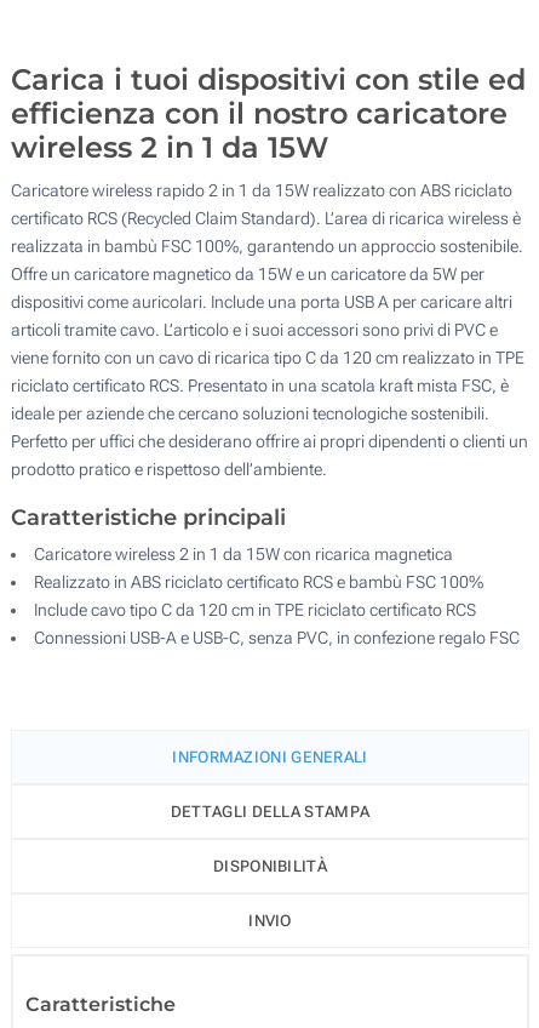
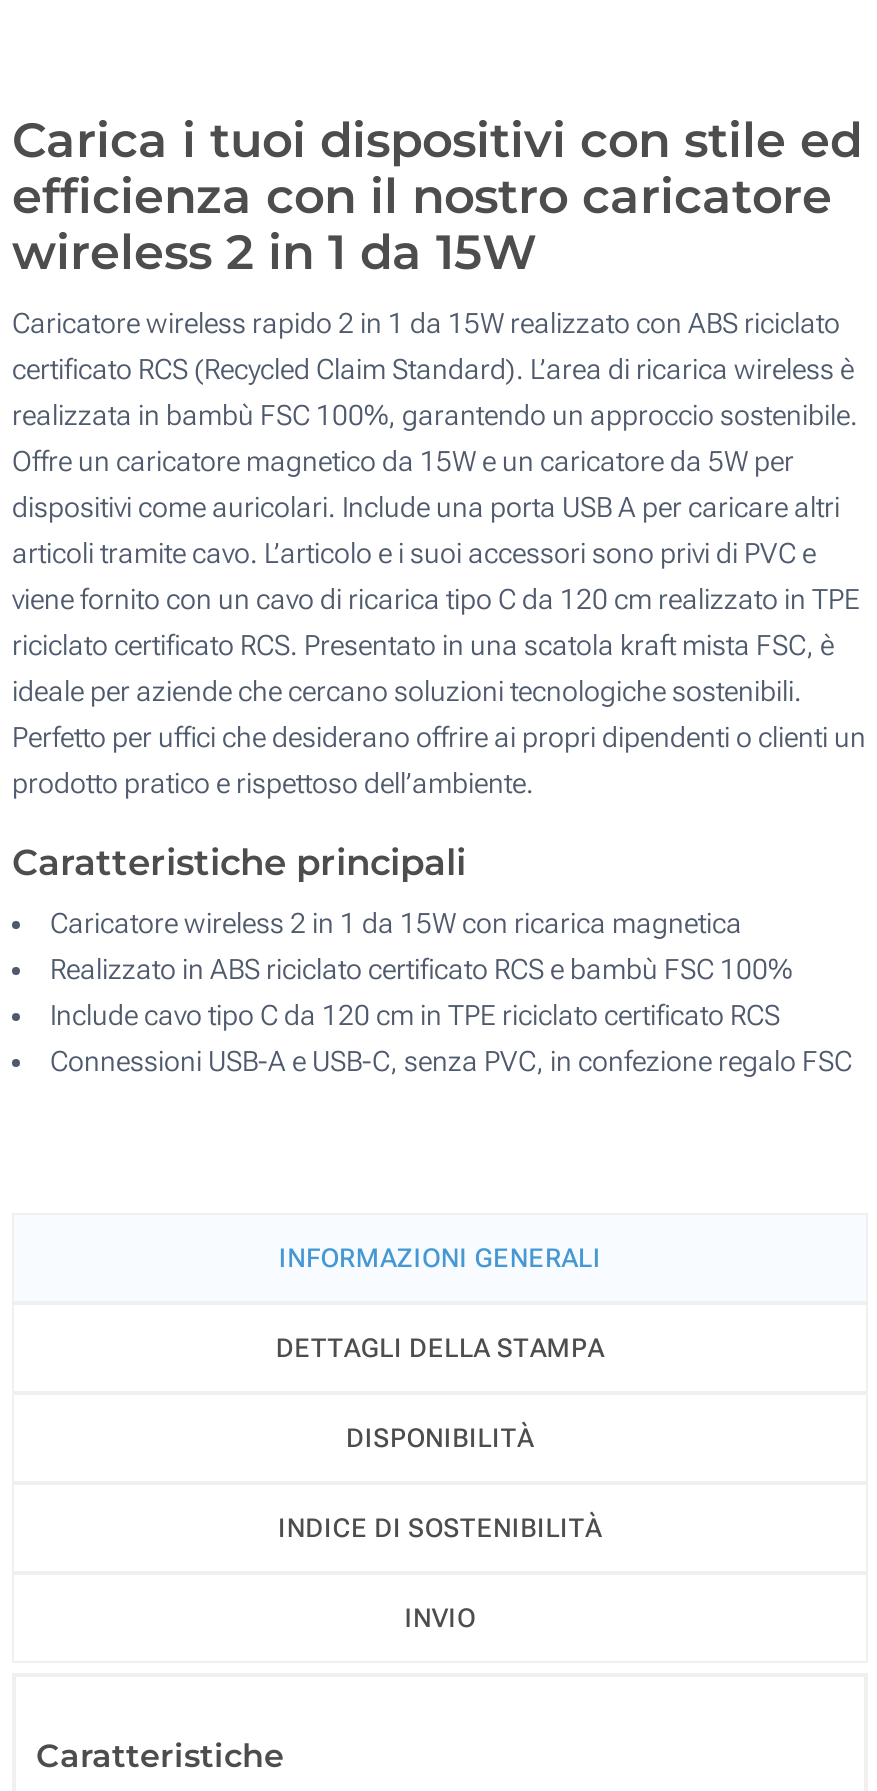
none -> [278,1513,602,1543] INDICE DI SOSTENIBILITÀ

